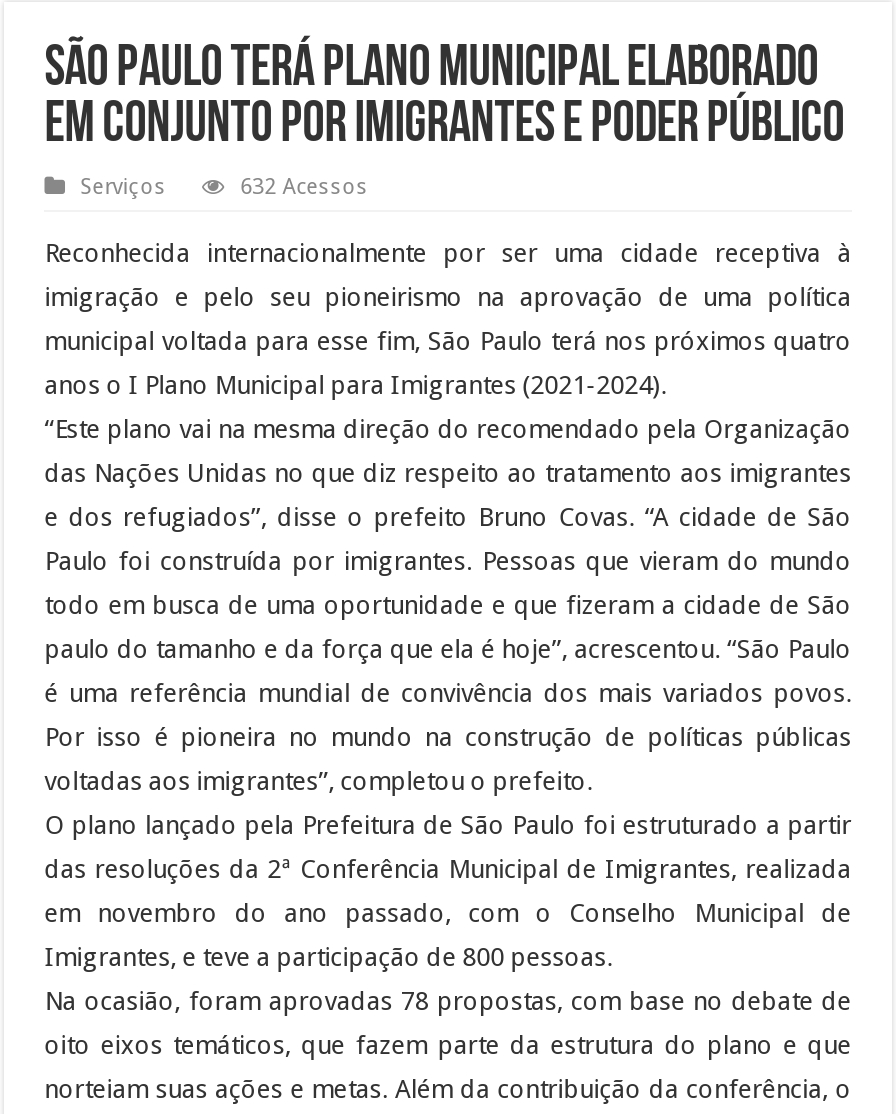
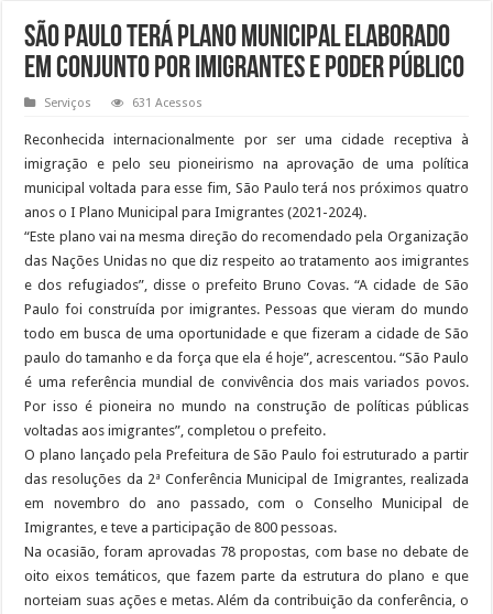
[240,174,368,200] 632 Acessos -> [132,96,203,110] 631 Acessos

